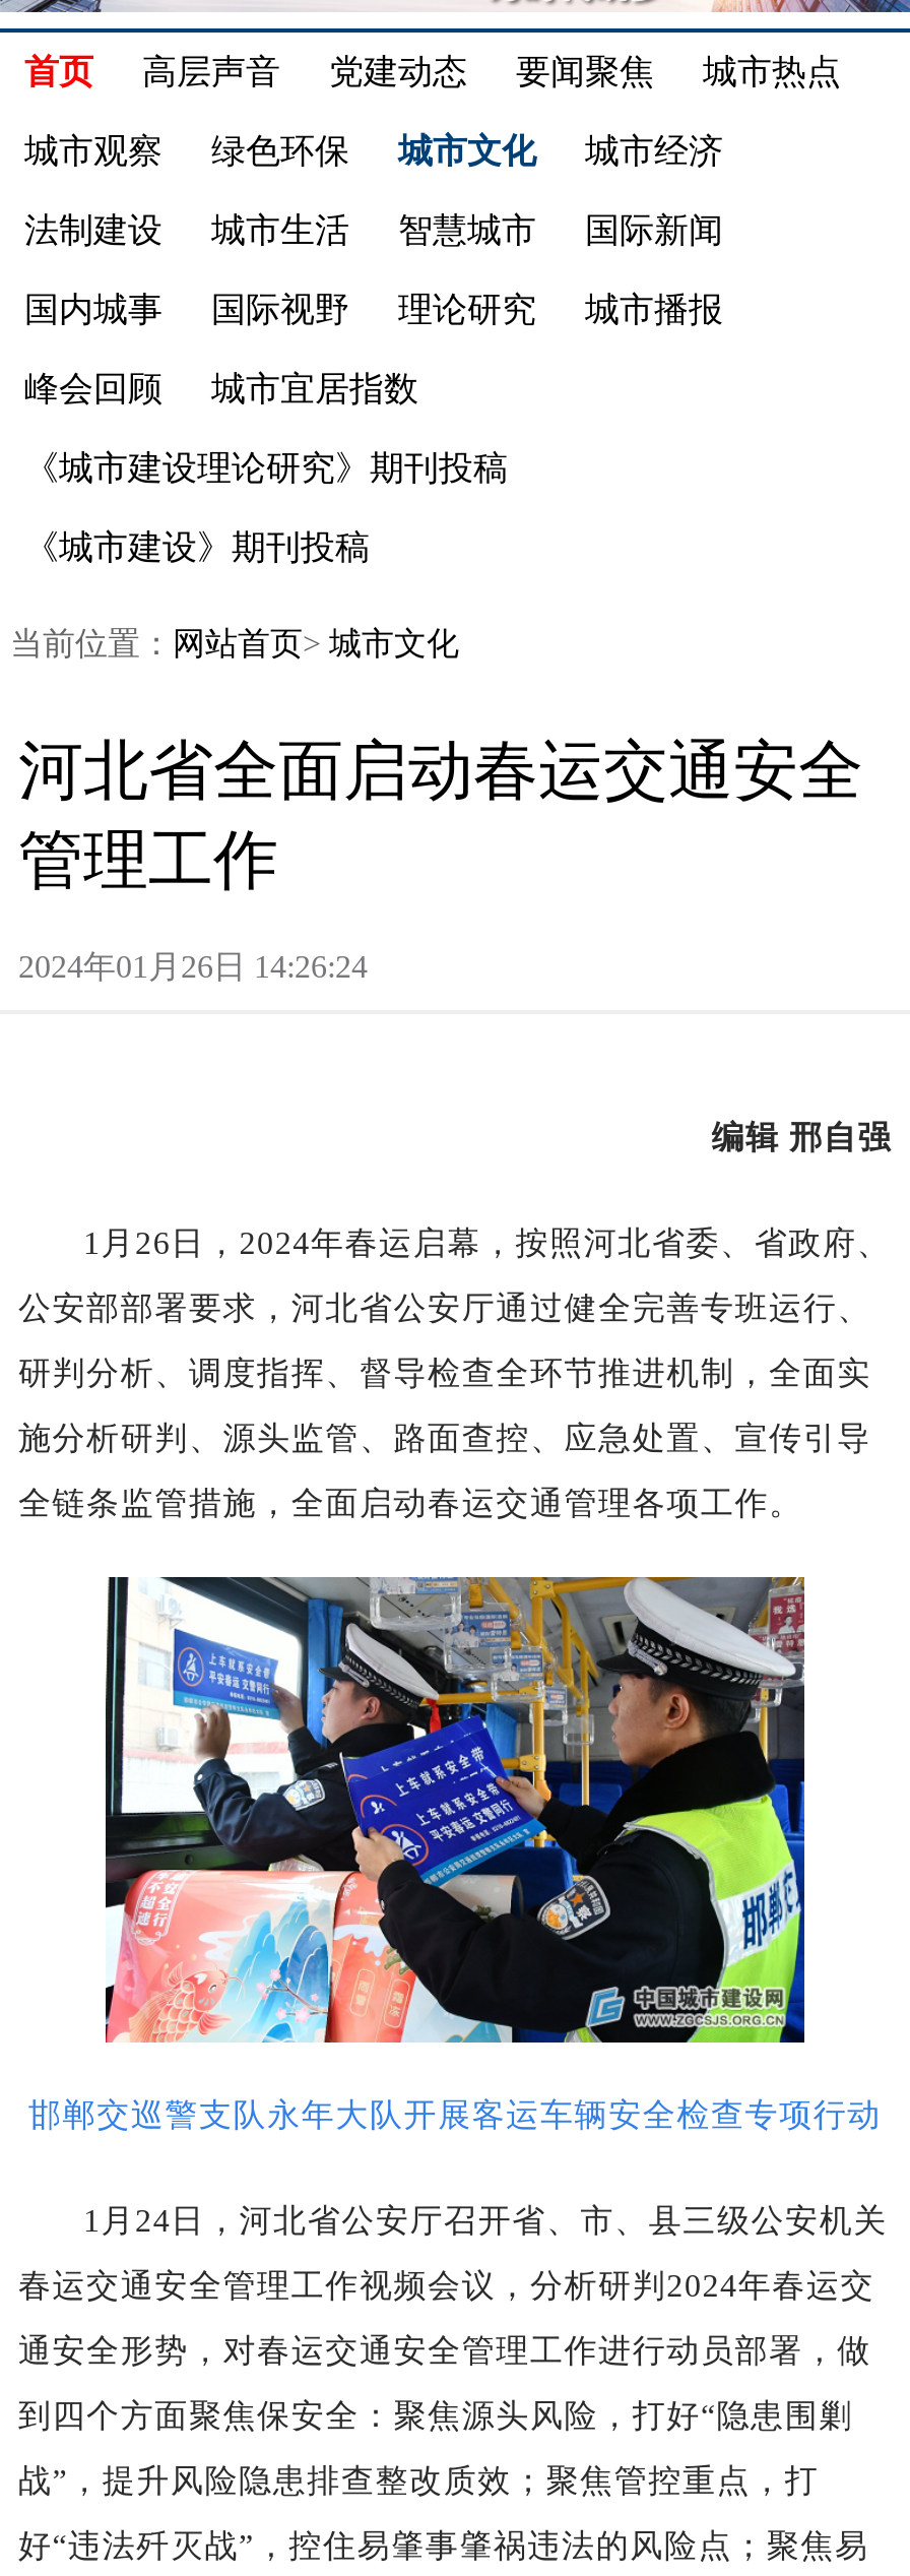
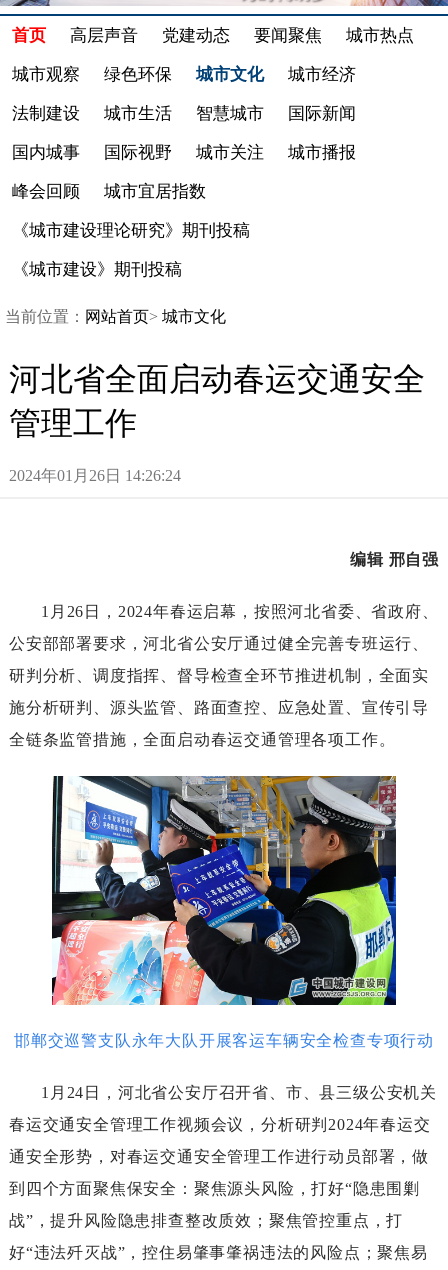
[398,290,536,329] 理论研究 -> [196,143,264,162] 城市关注

